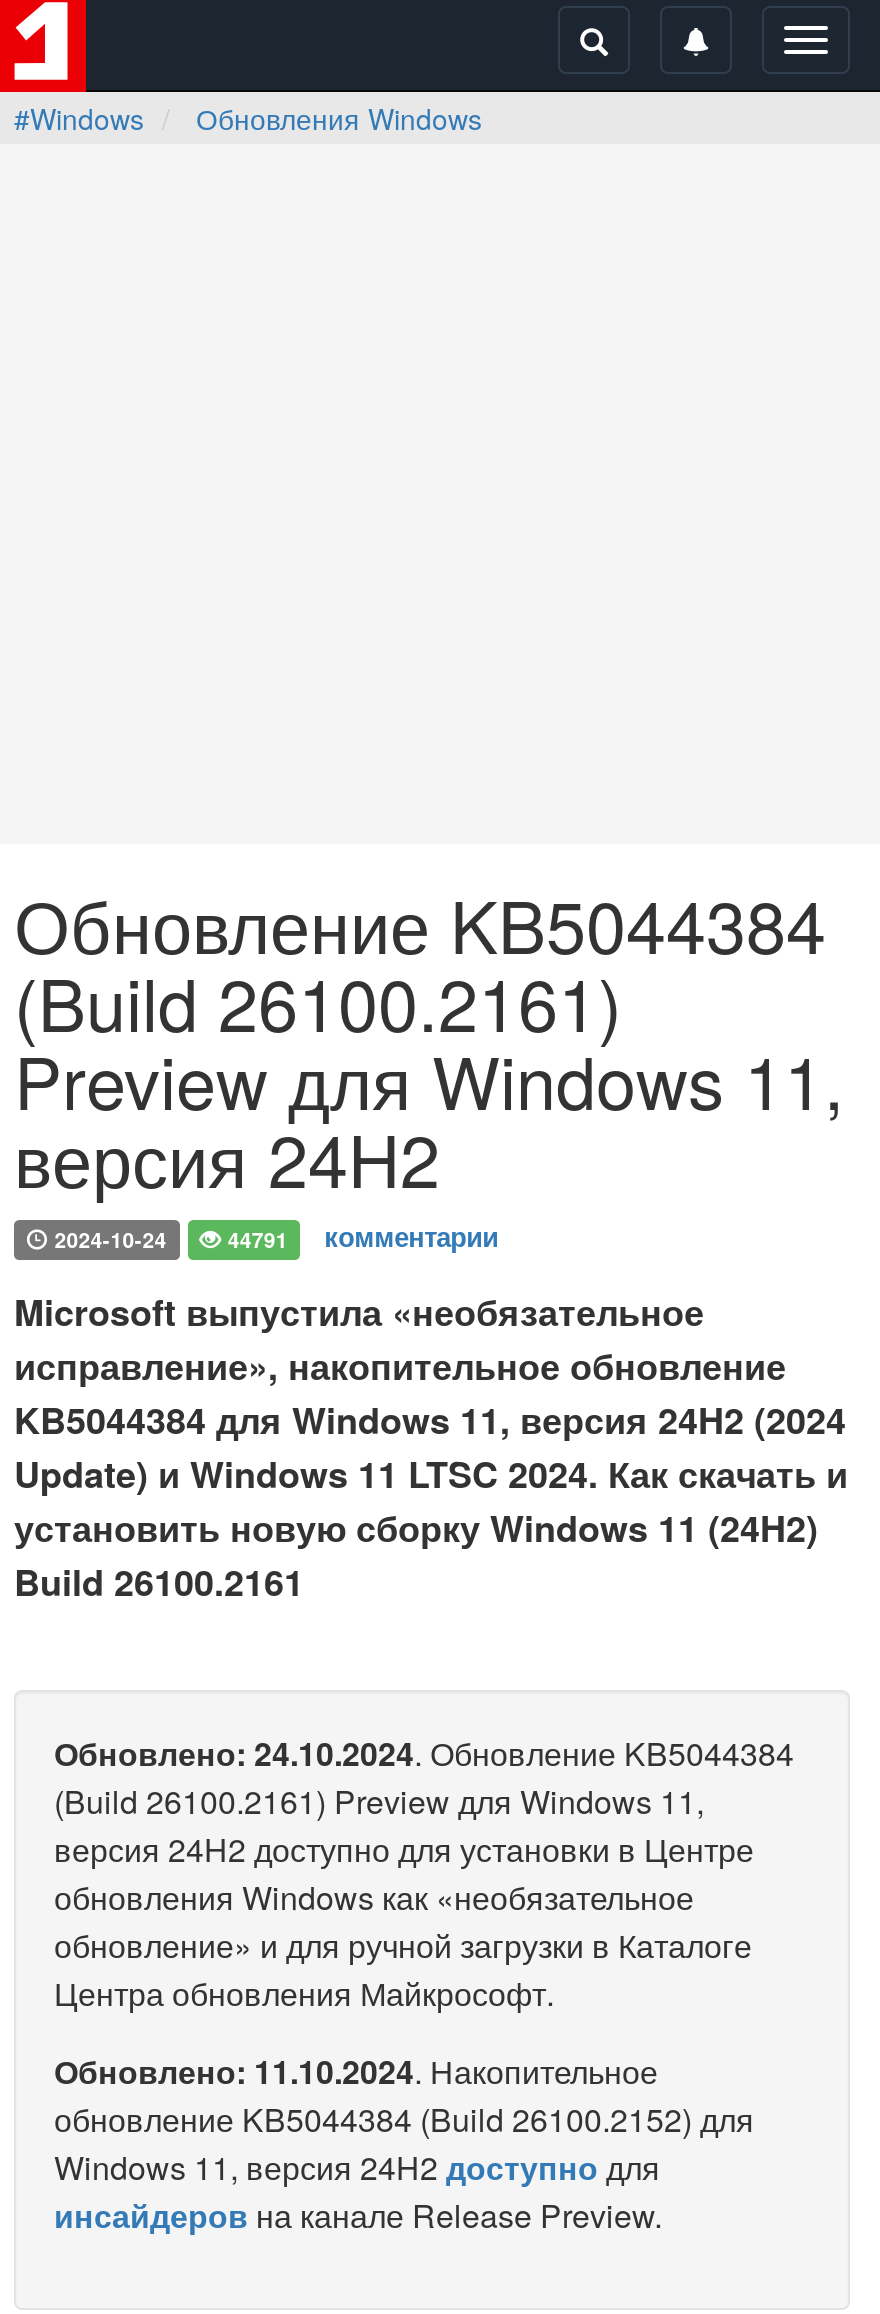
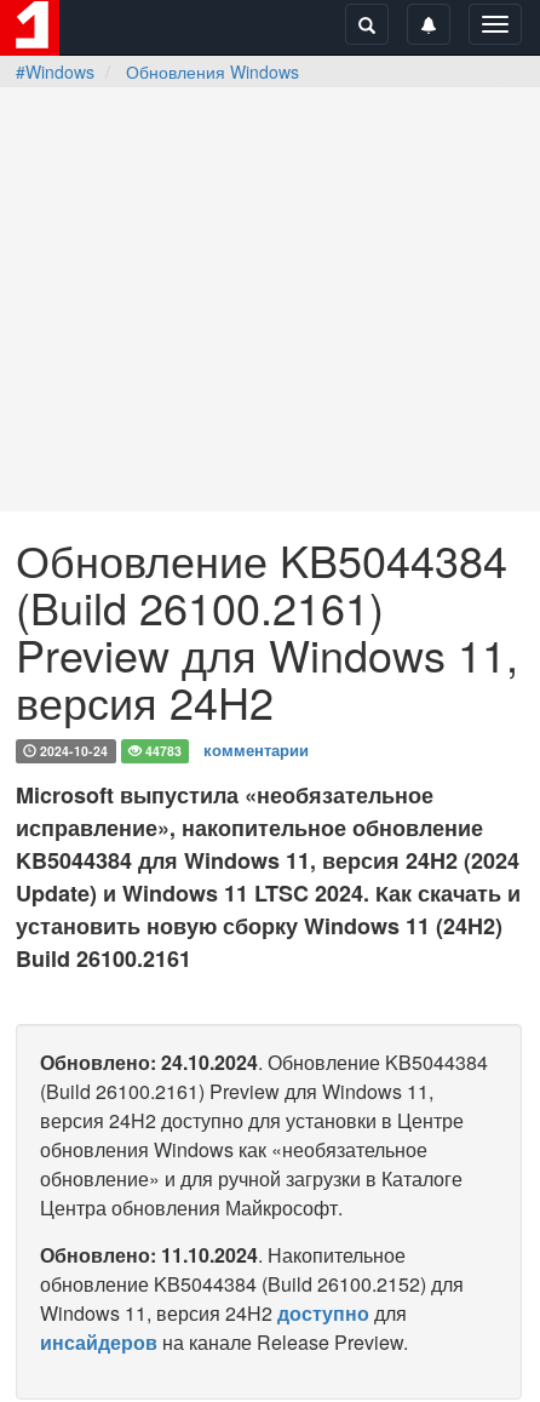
[55,1218,498,1256] 2024-10-24 44791 комментарии -> [40,738,309,761] 2024-10-24 44783 комментарии

